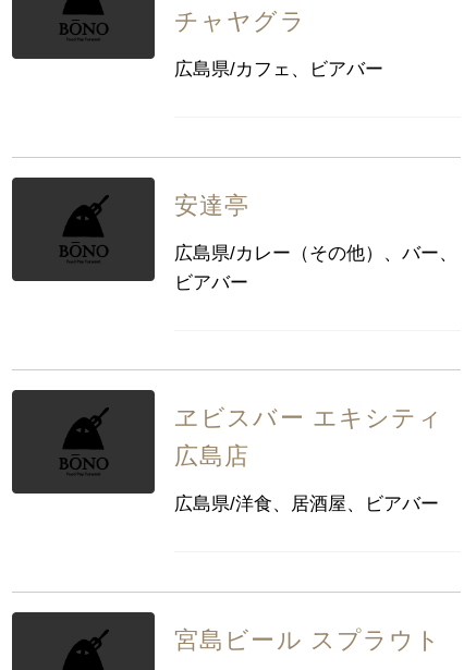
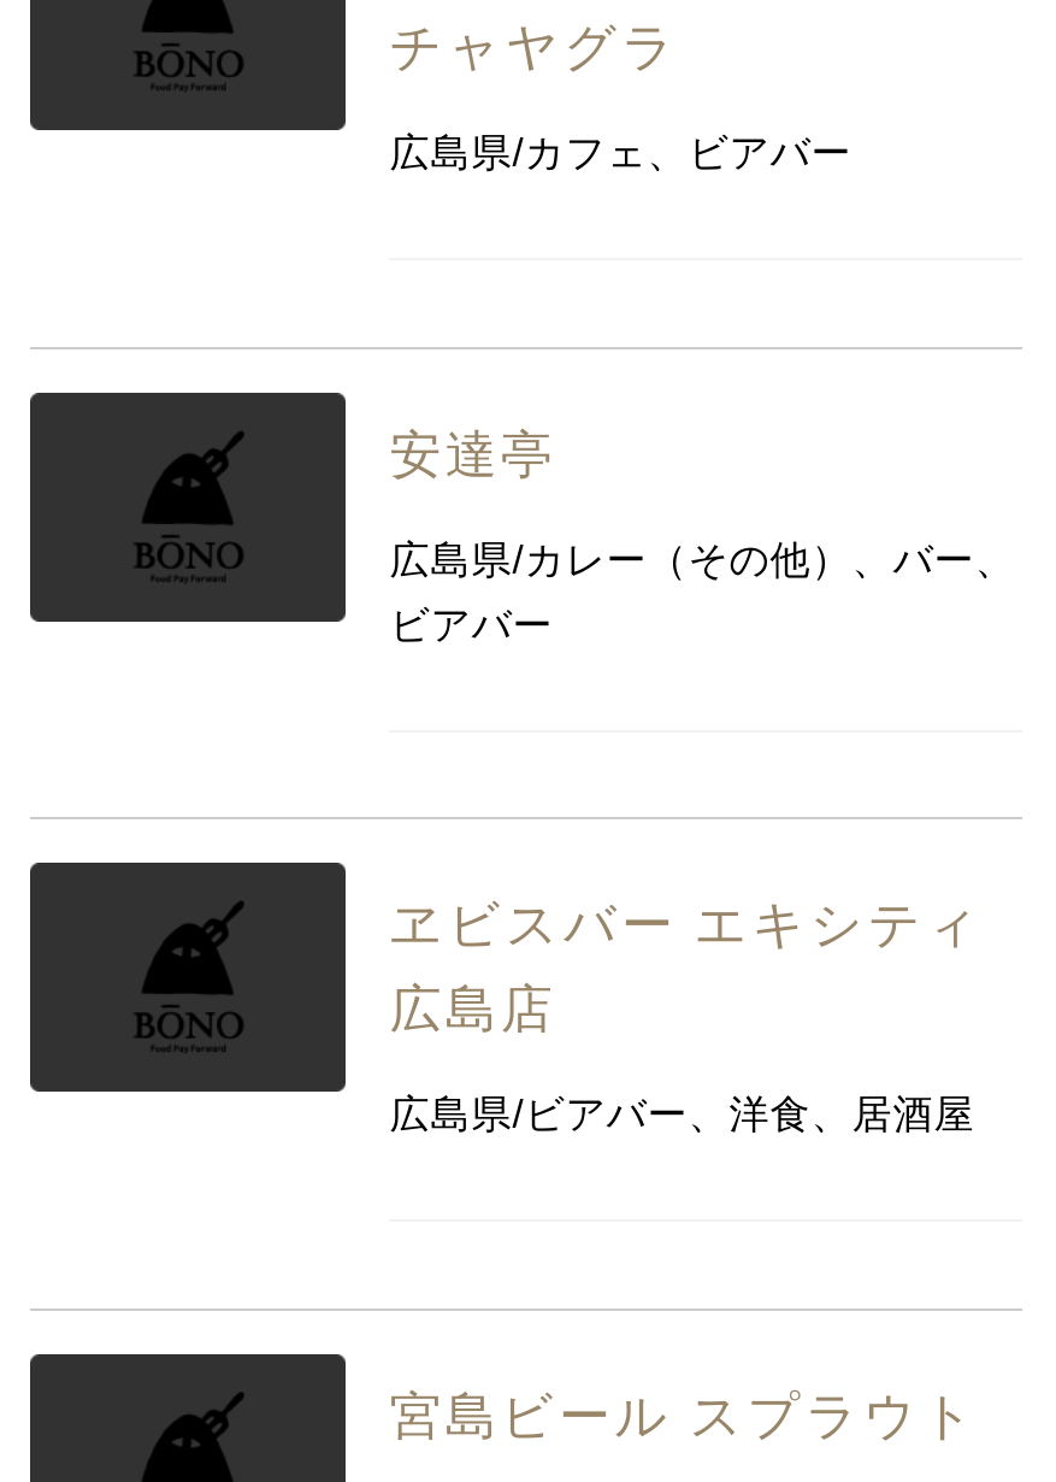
[174,494,439,514] 広島県/洋食、居酒屋、ビアバー -> [389,1092,975,1138] 広島県/ビアバー、洋食、居酒屋

